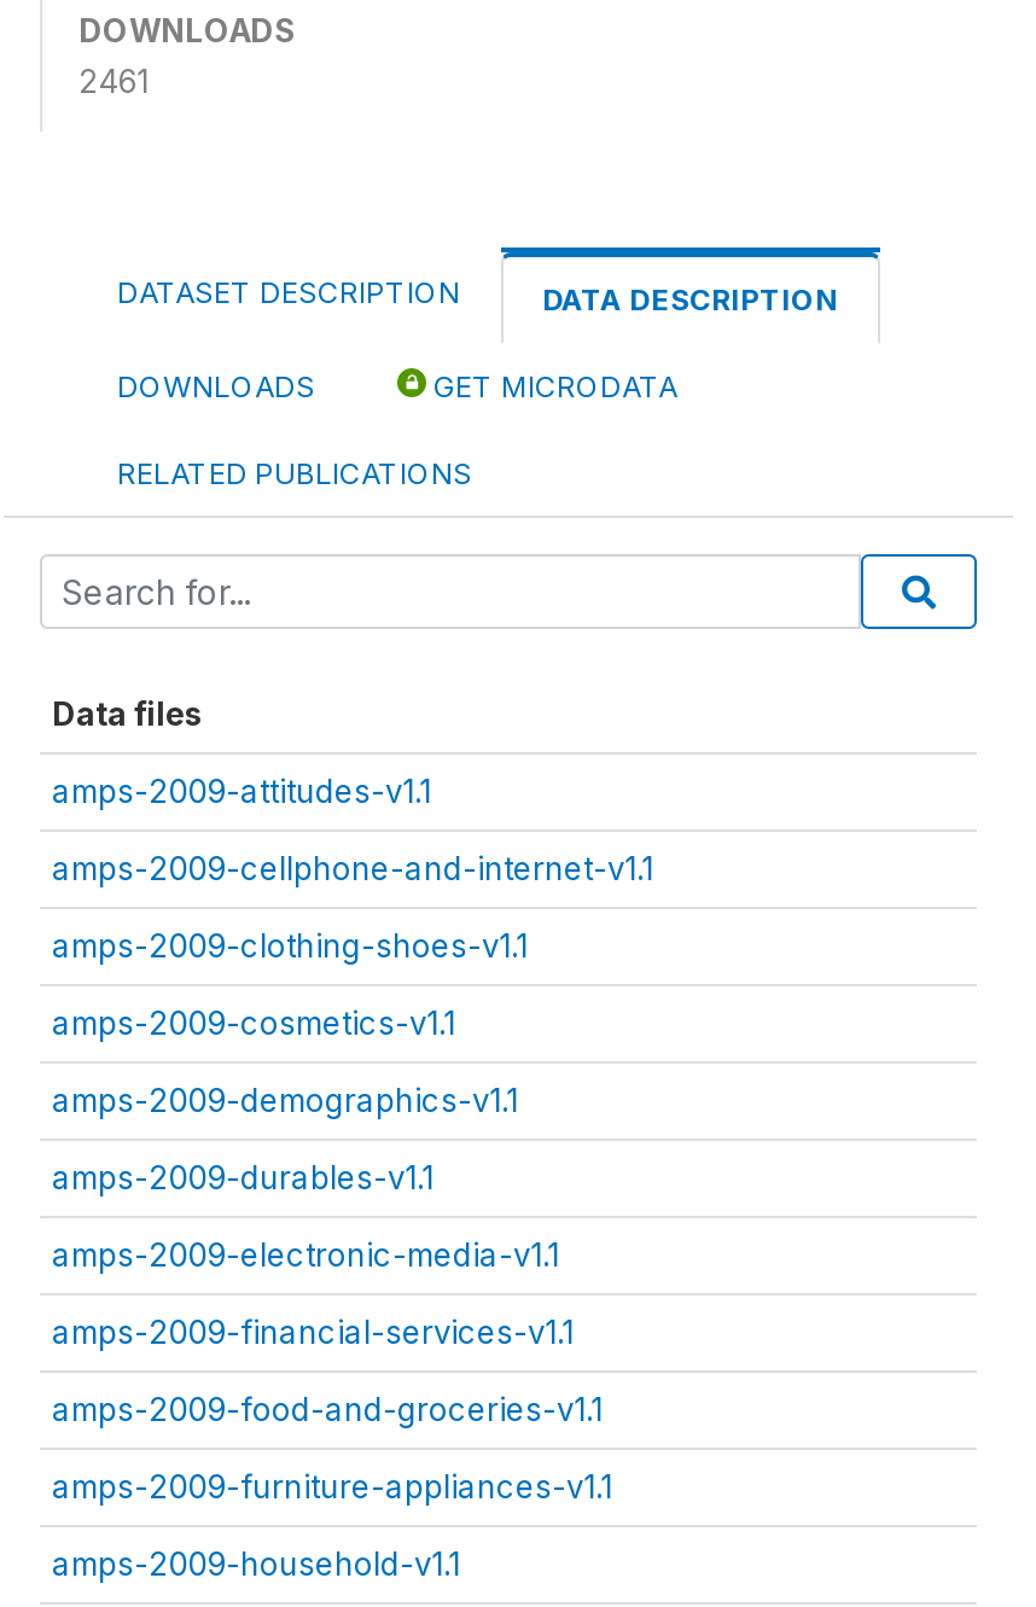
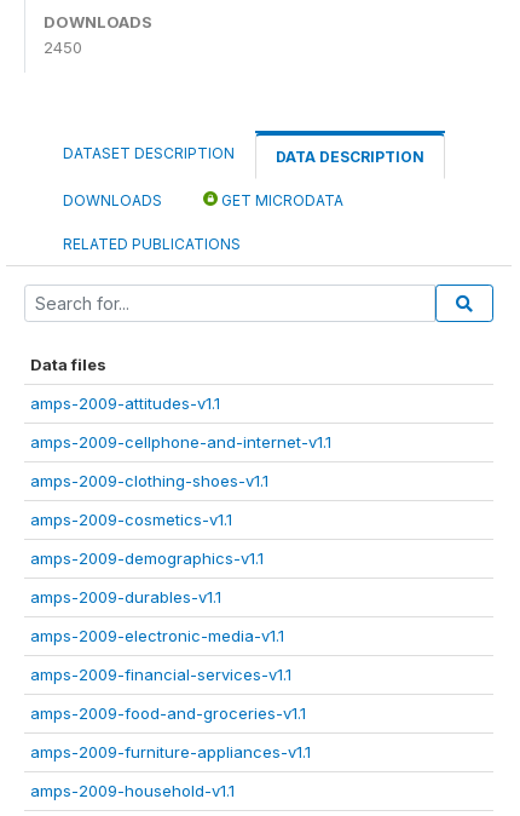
[78,62,149,100] 2461 -> [44,38,82,57] 2450

